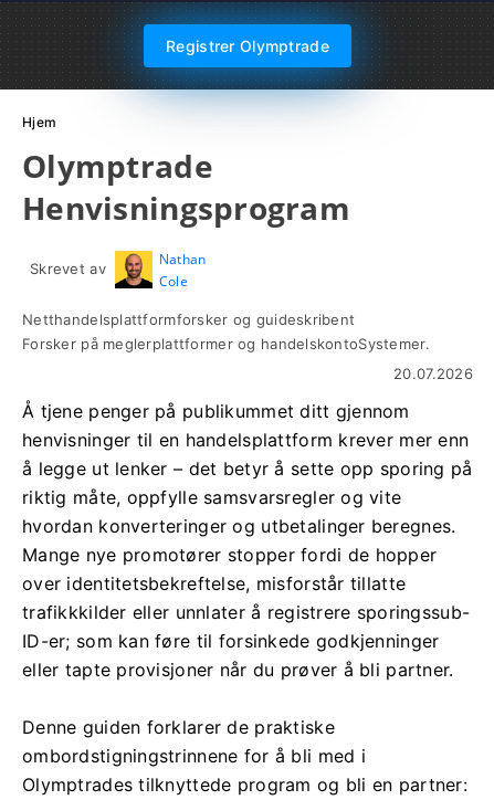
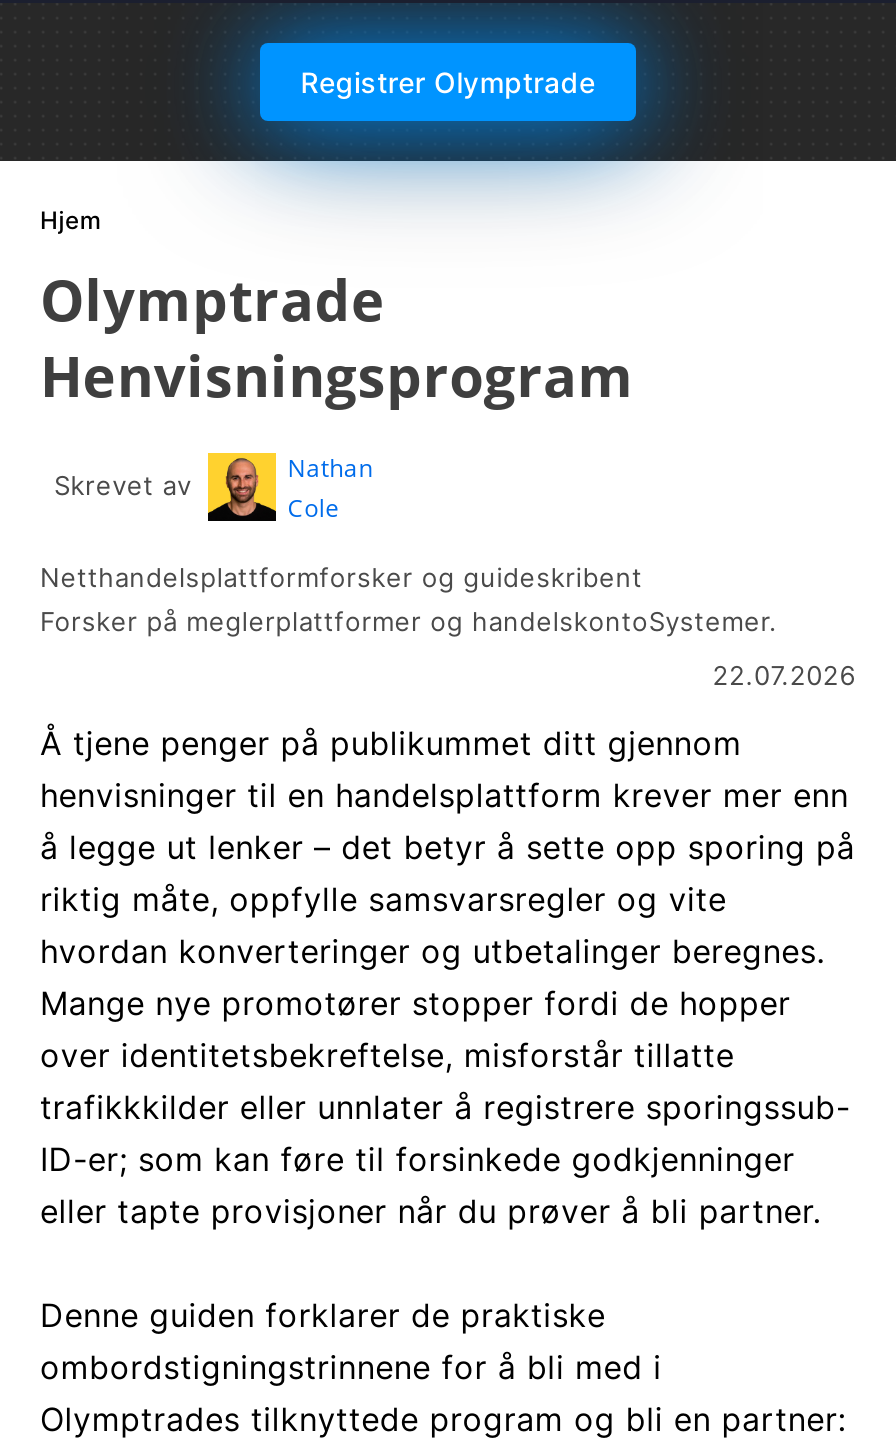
[394,365,473,382] 20.07.2026 -> [712,659,856,691] 22.07.2026

